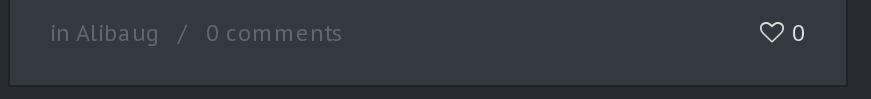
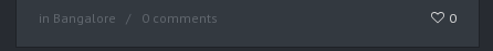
[50,17,160,47] in Alibaug -> [39,10,116,26] in Bangalore

